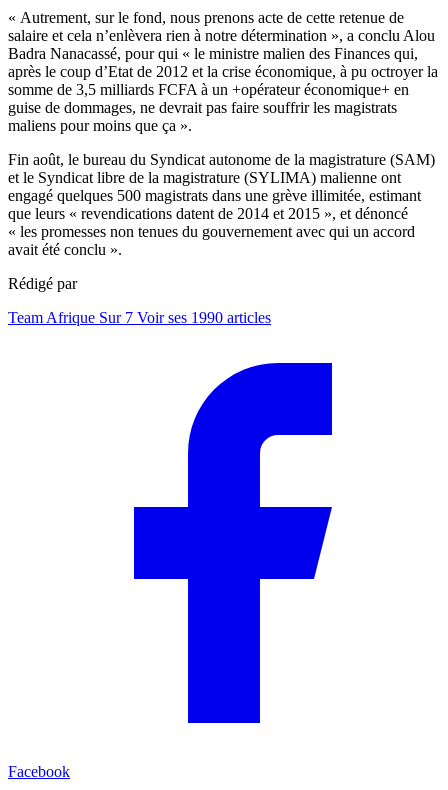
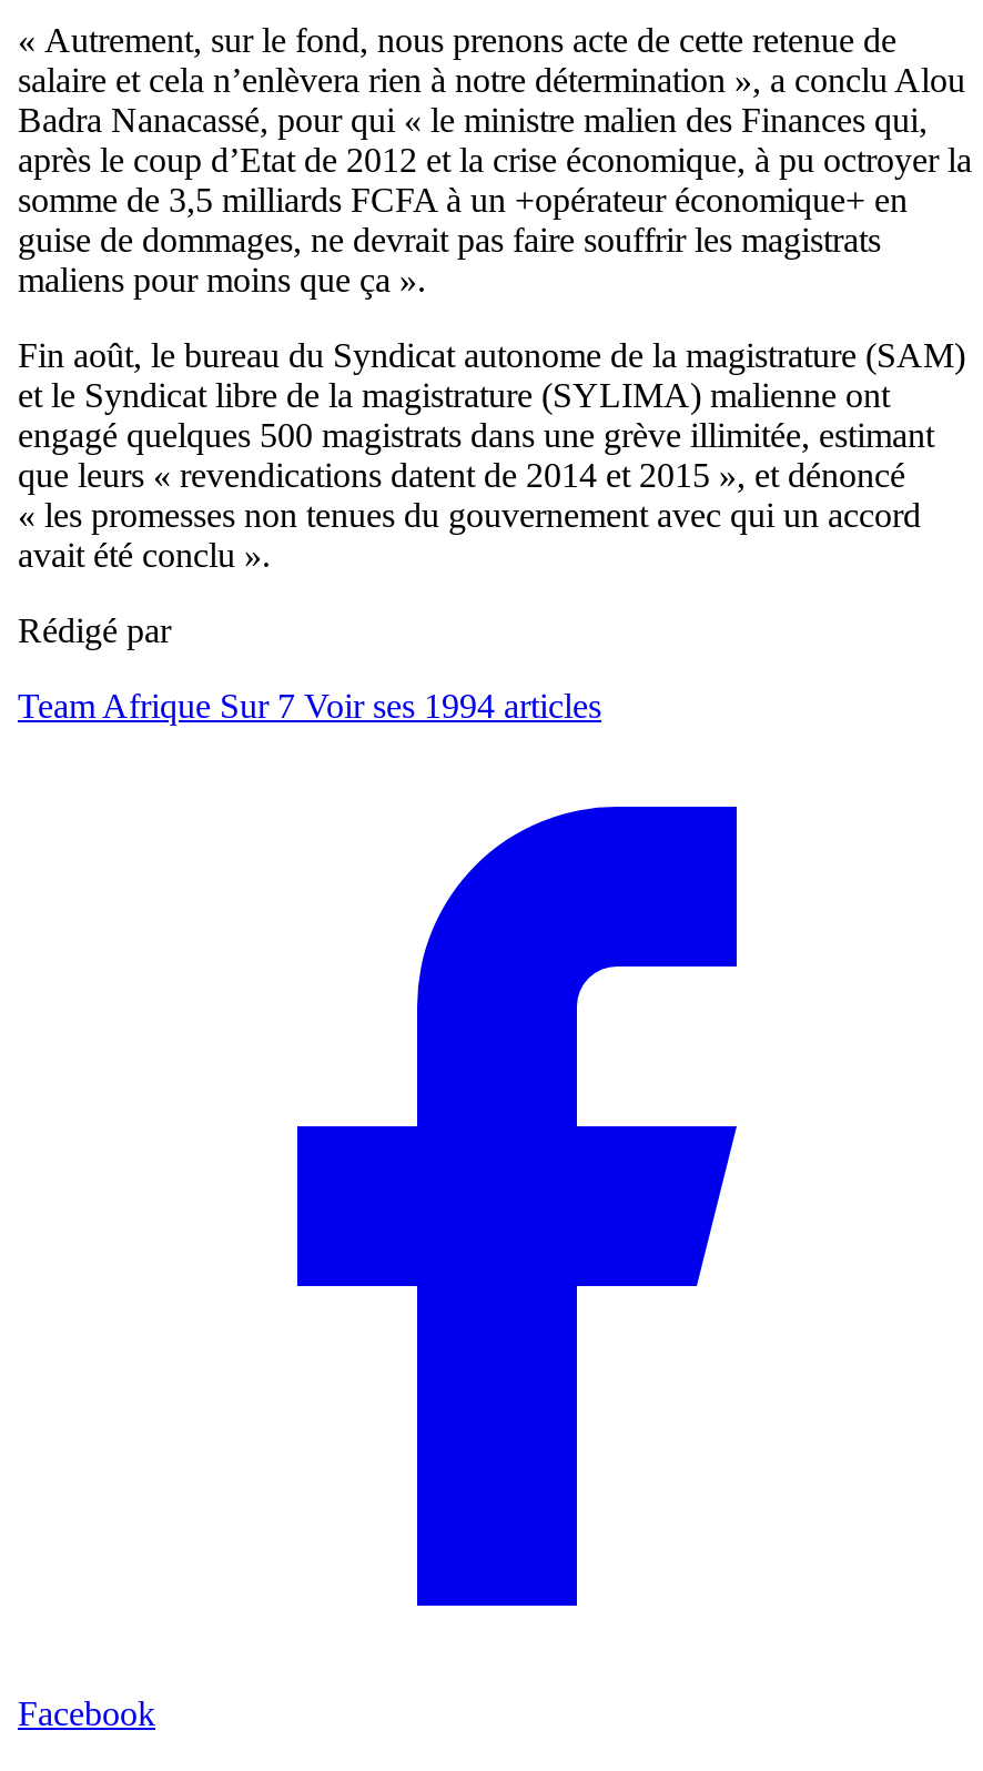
[8,309,271,326] Team Afrique Sur 7 Voir ses 1990 articles -> [18,686,601,724] Team Afrique Sur 7 Voir ses 1994 articles

